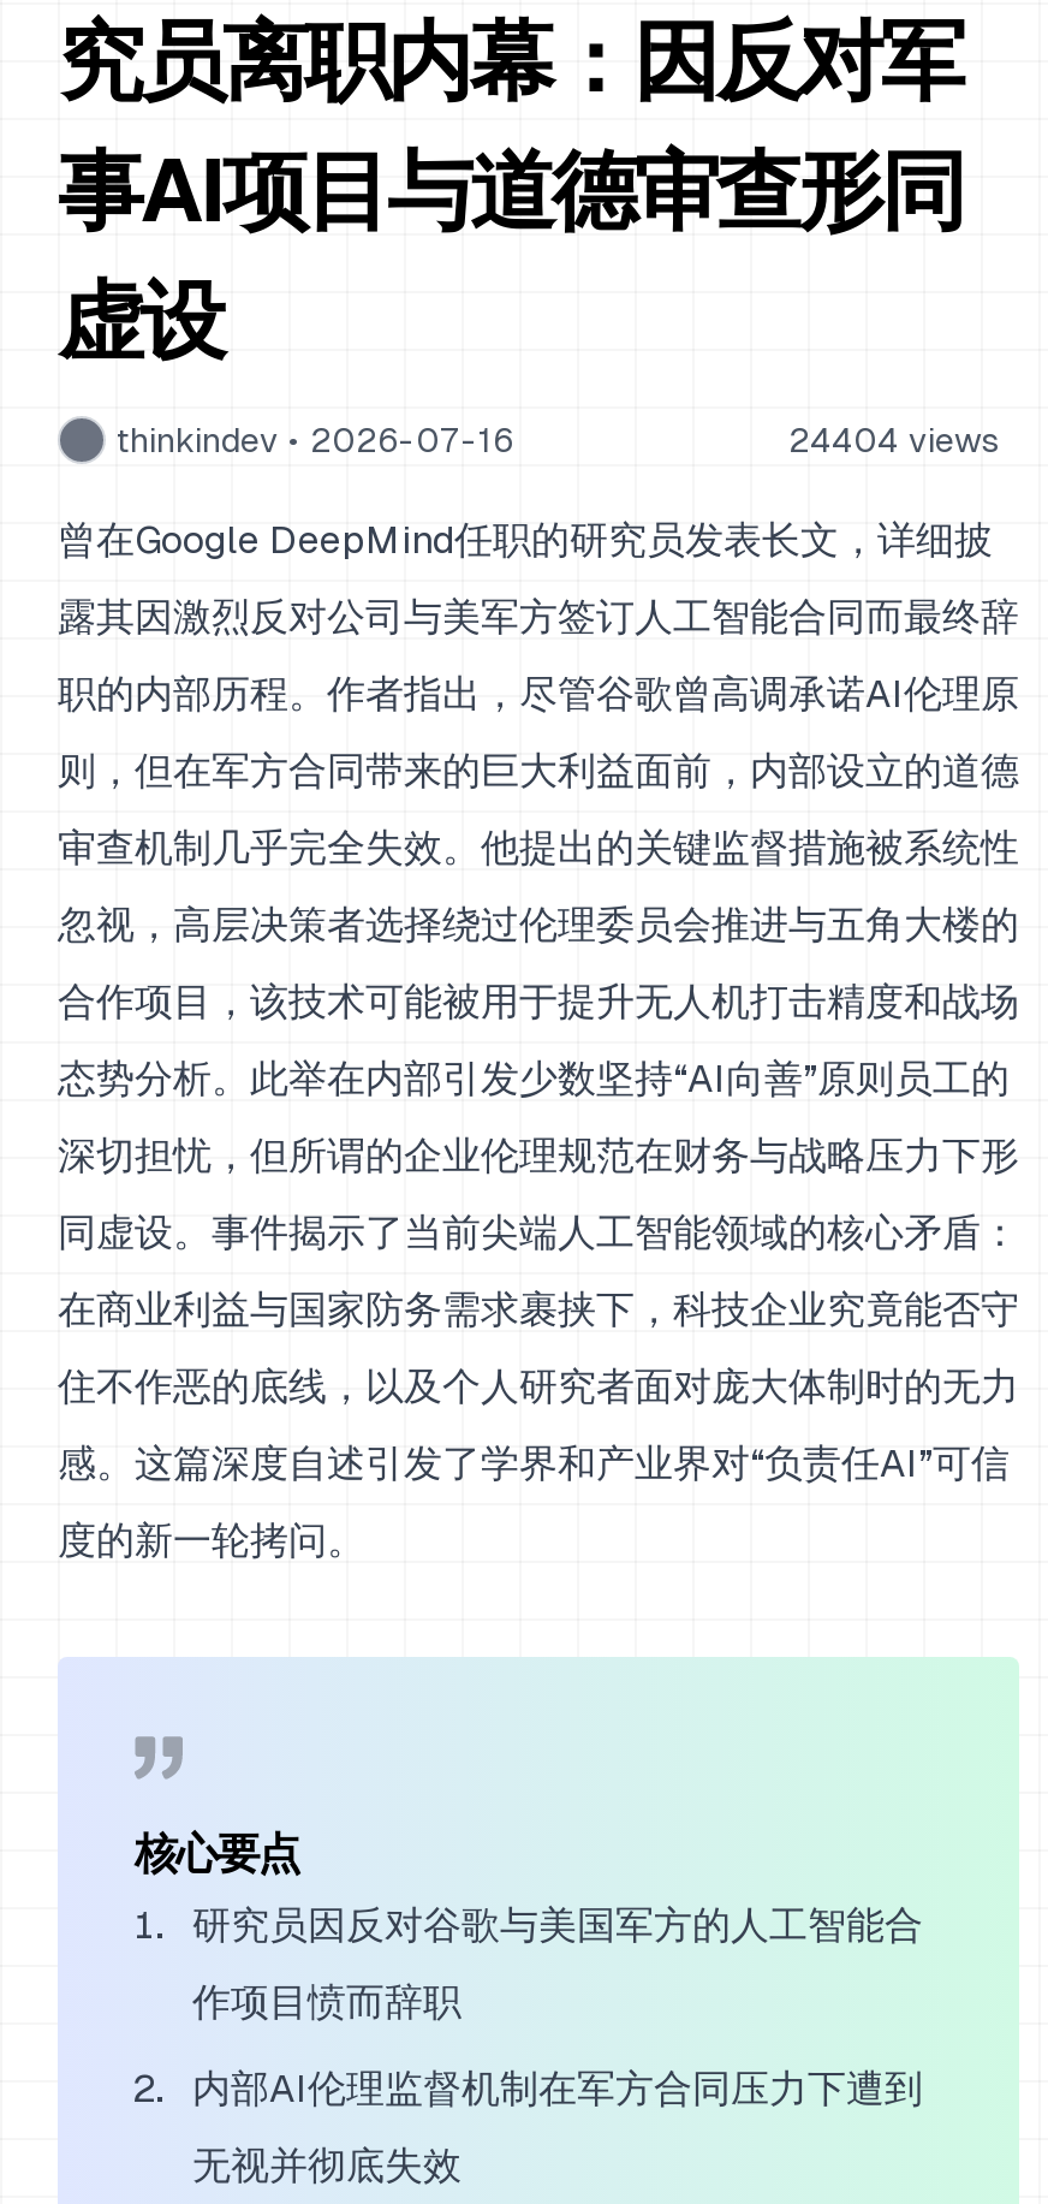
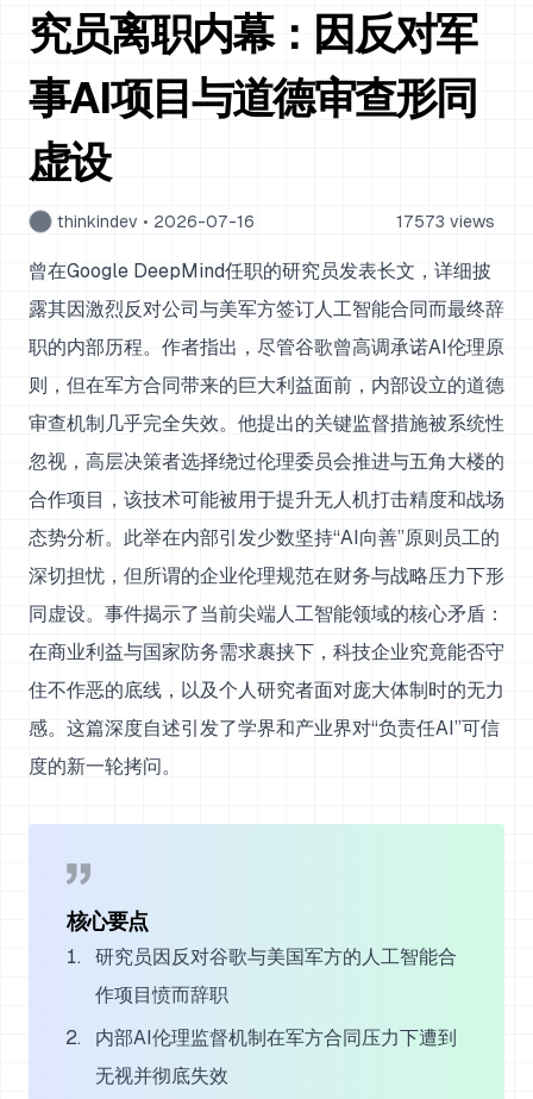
[788,421,1000,459] 24404 views -> [396,212,495,231] 17573 views

